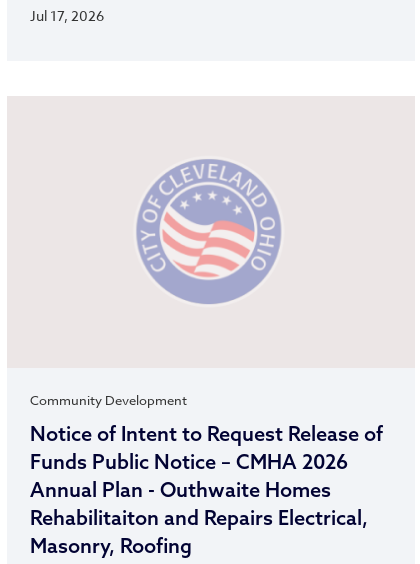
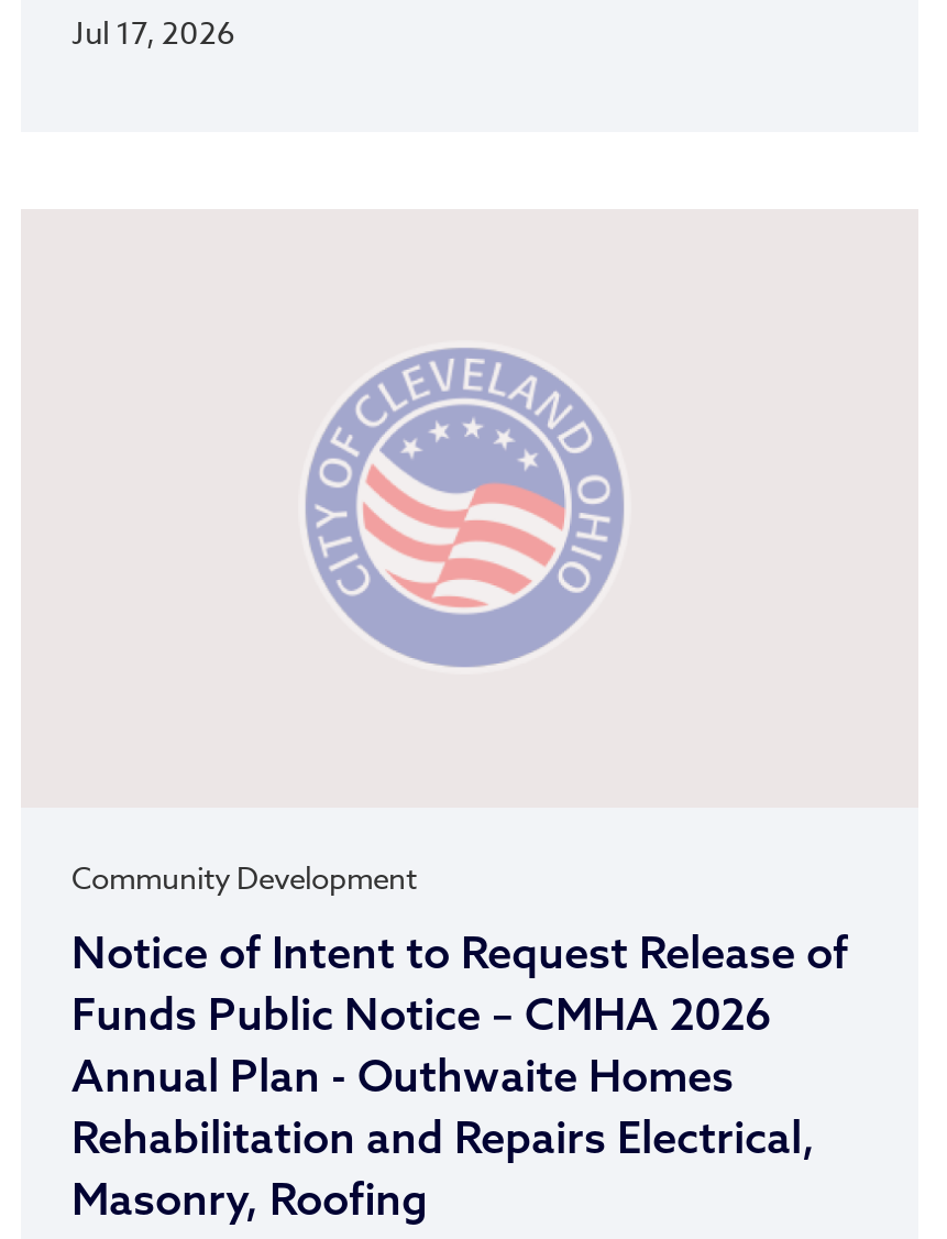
[30,505,368,530] Rehabilitaiton and Repairs Electrical, -> [71,1110,815,1165] Rehabilitation and Repairs Electrical,

